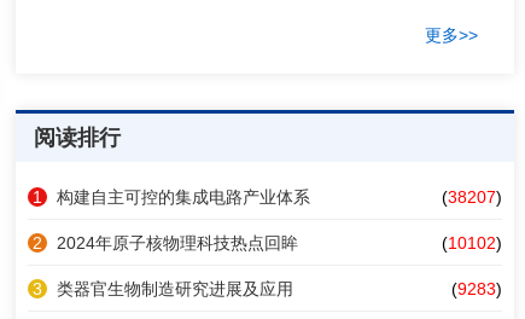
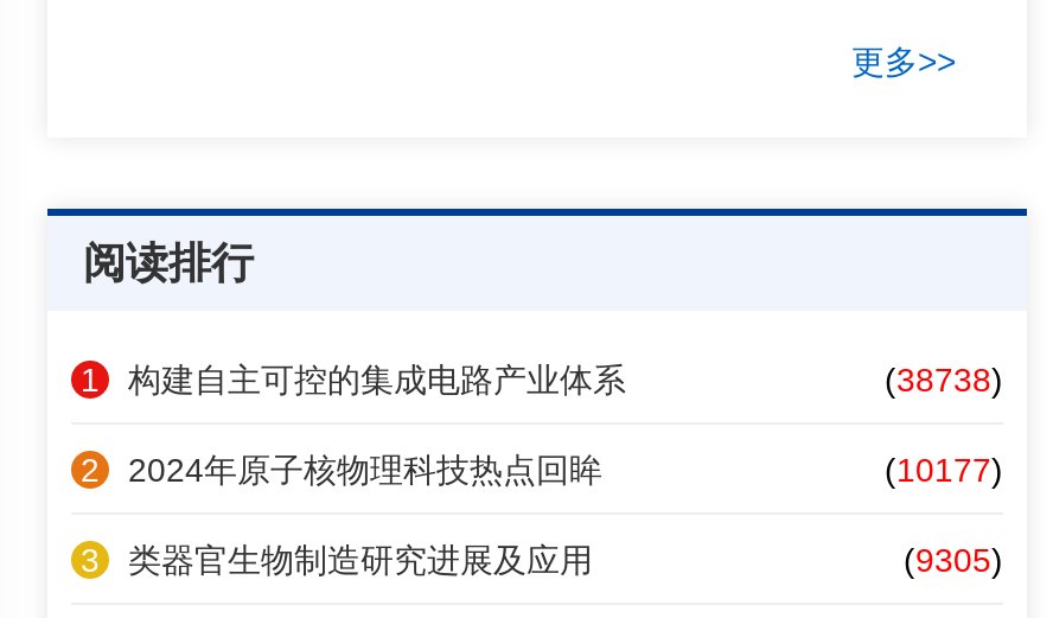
[442,188,502,207] (38207) -> [885,362,1003,400] (38738)
[442,234,502,253] (10102) -> [885,452,1003,490] (10177)
[451,280,502,299] (9283) -> [904,542,1003,580] (9305)

